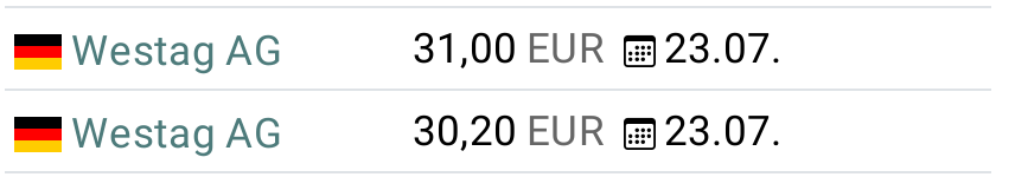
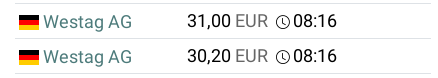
[413,25,783,72] 31,00 EUR 23.07. -> [187,11,337,31] 31,00 EUR 08:16
[413,107,783,155] 30,20 EUR 23.07. -> [187,46,337,66] 30,20 EUR 08:16

